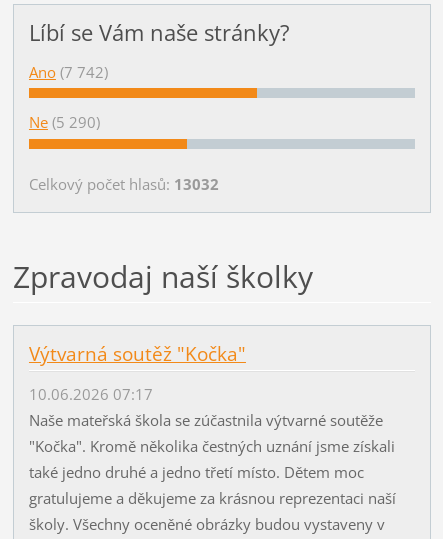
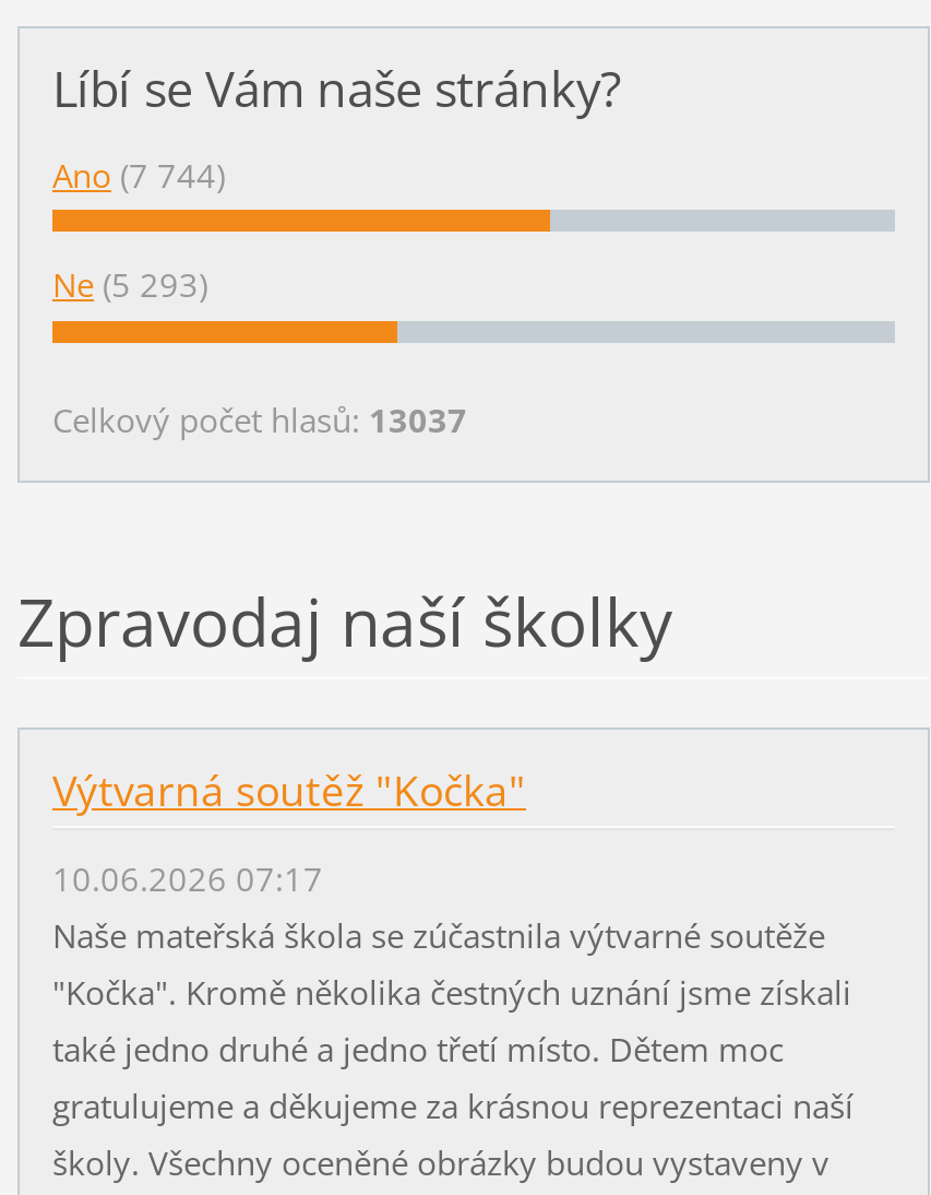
[29,62,108,82] Ano (7 742) -> [52,152,225,196] Ano (7 744)
[29,112,100,132] Ne (5 290) -> [52,263,207,306] Ne (5 293)
[29,174,219,194] Celkový počet hlasů: 13032 -> [52,398,467,442] Celkový počet hlasů: 13037

